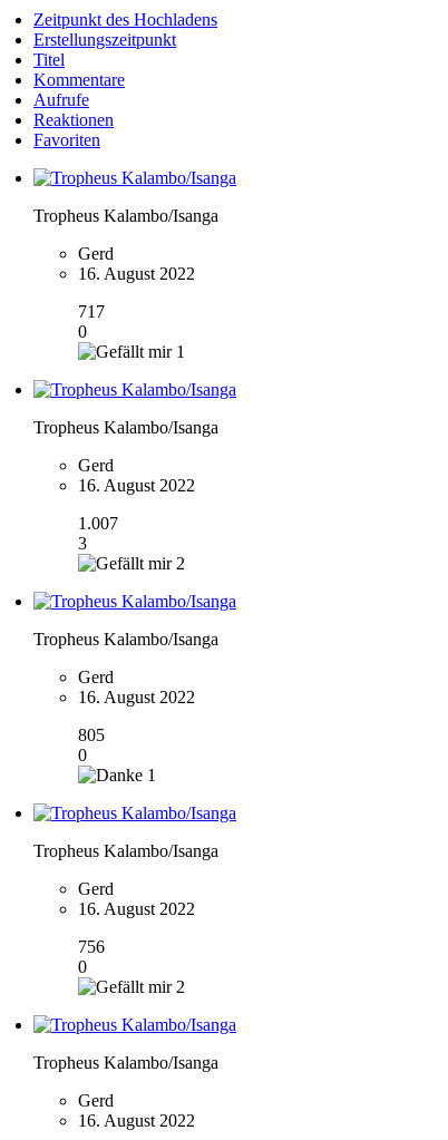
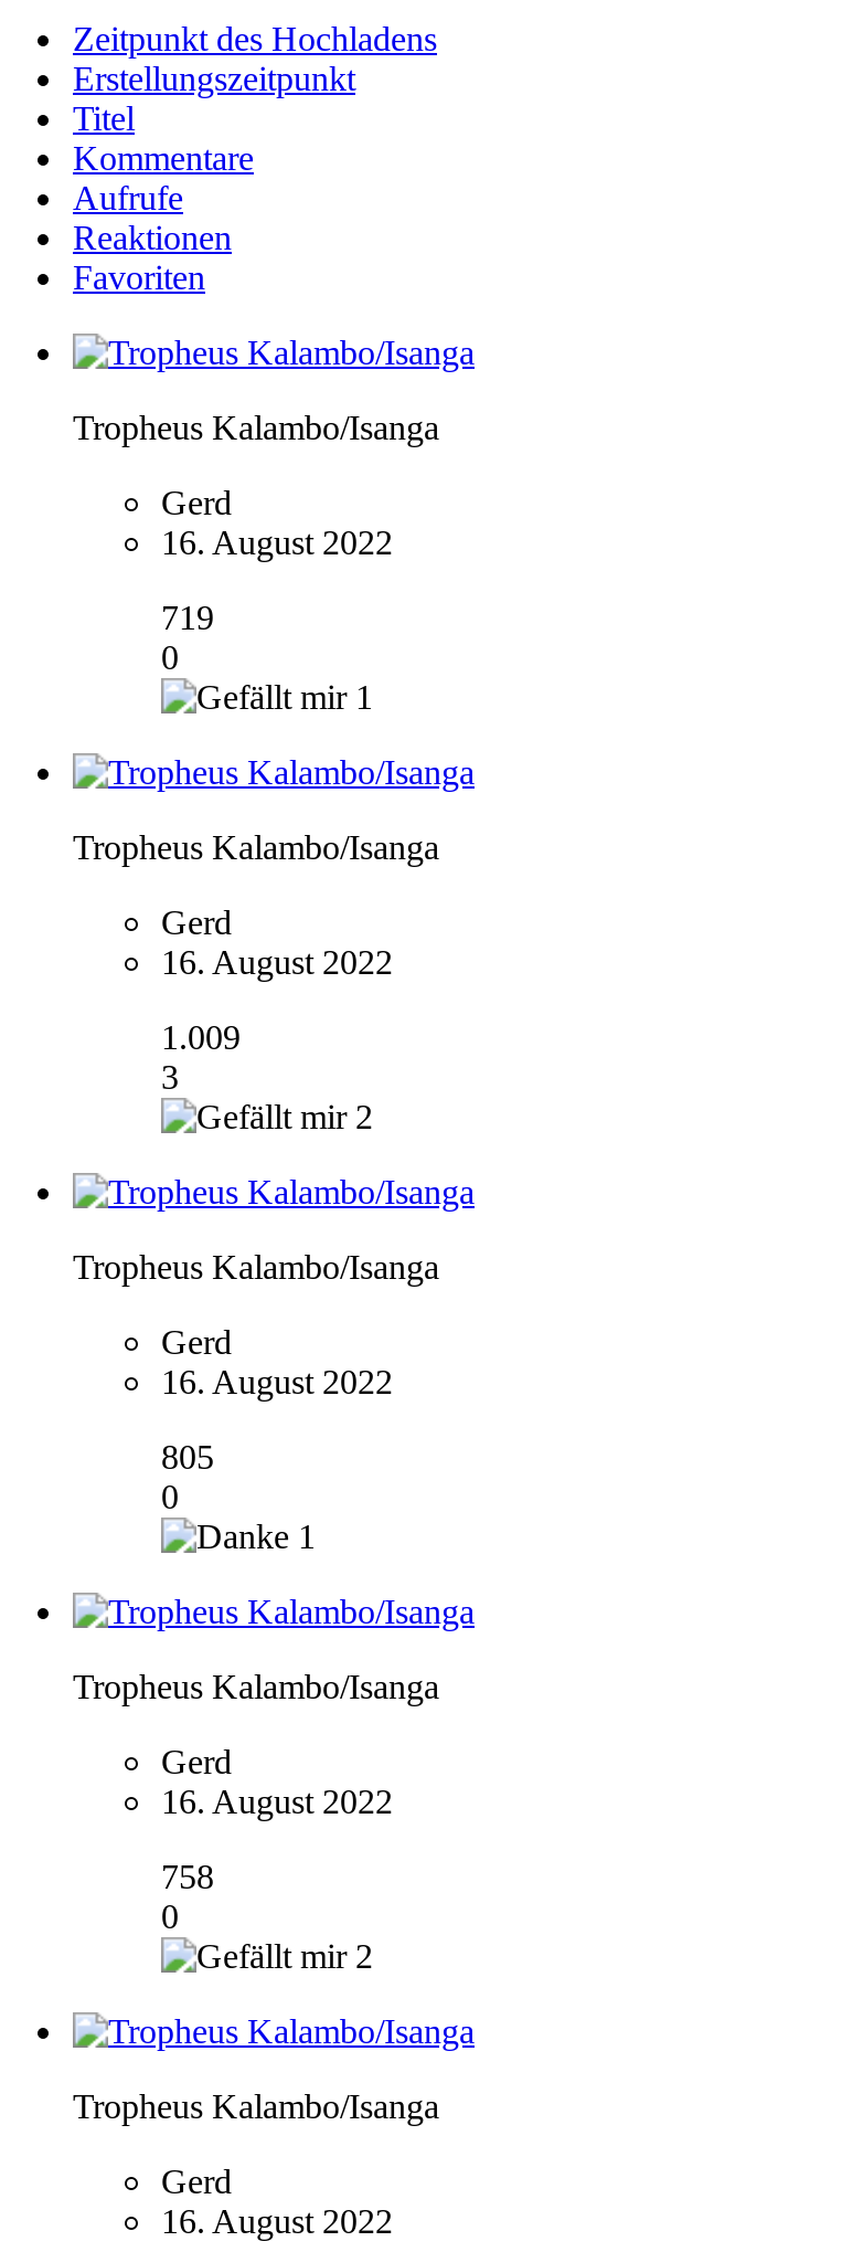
[78,302,105,320] 717 -> [161,598,214,635] 719
[78,513,118,532] 1.007 -> [161,1017,241,1055] 1.009
[78,937,105,956] 756 -> [161,1857,214,1894] 758

